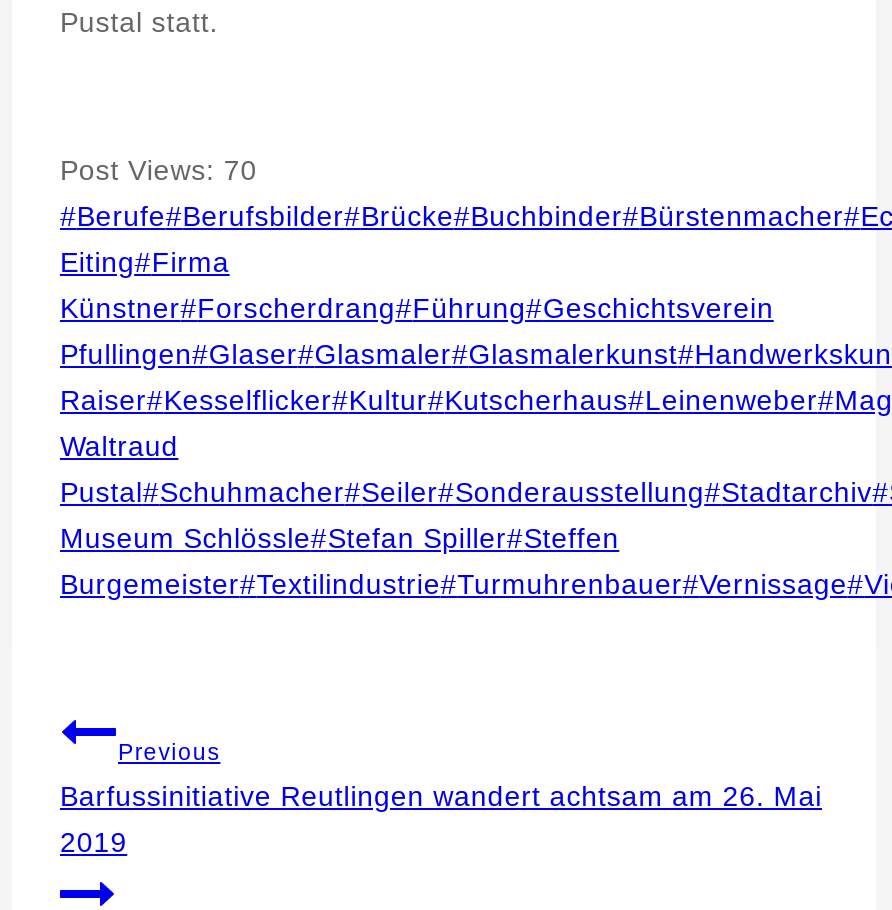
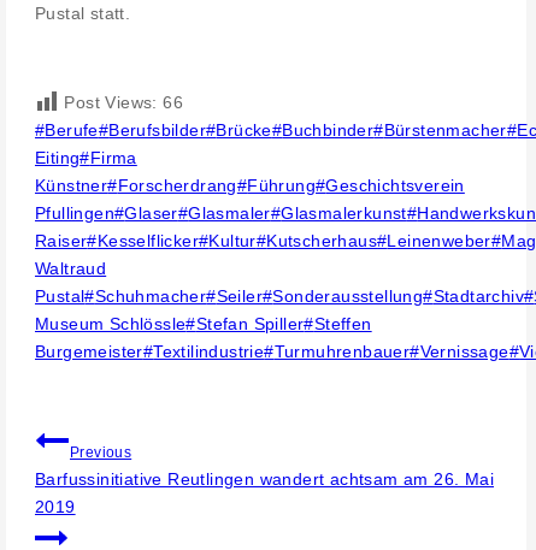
[60,155,257,187] Post Views: 70 -> [64,93,183,112] Post Views: 66

